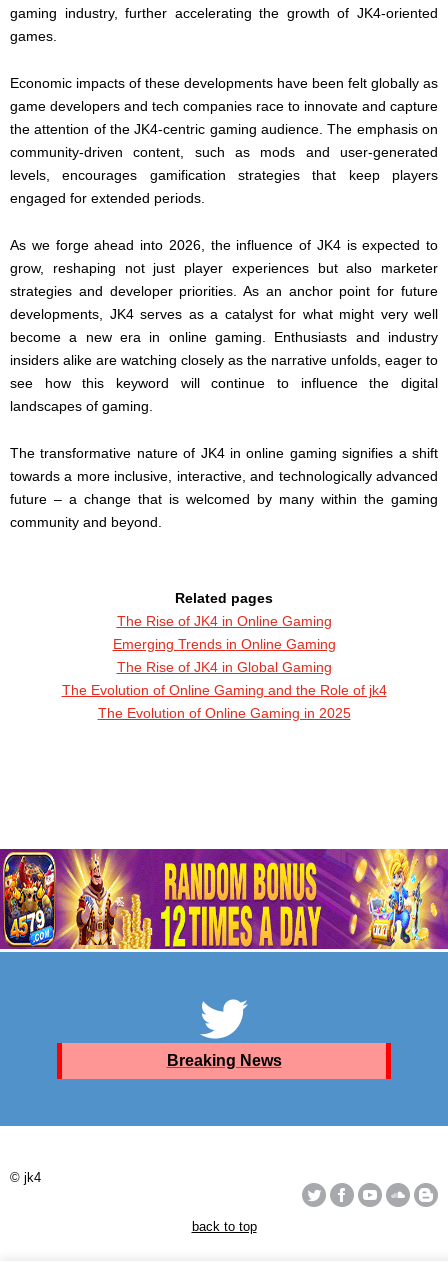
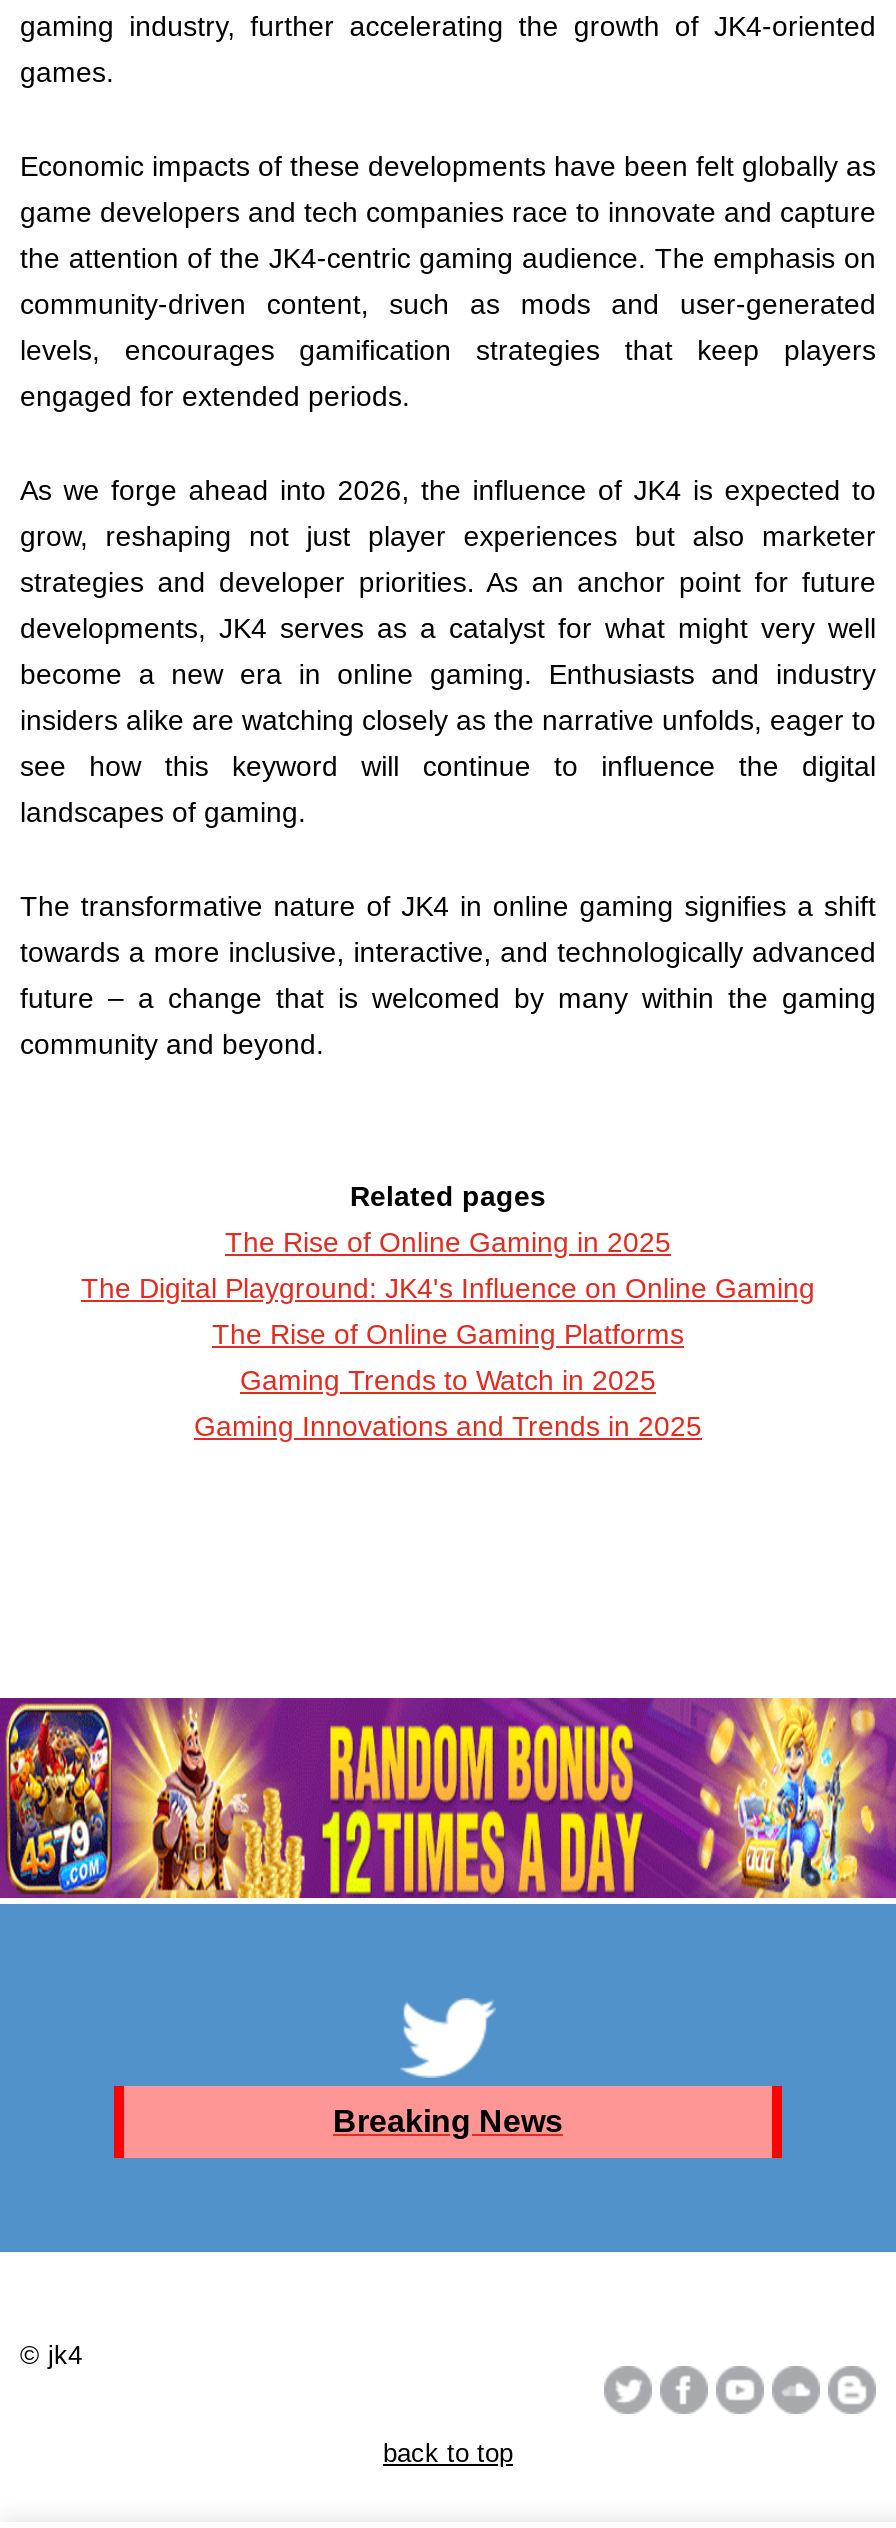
[61,613,386,721] The Rise of JK4 in Online Gaming | Emerging Trends in Online Gaming | The Rise of JK4 in Global Gaming | The Evolution of Online Gaming and the Role of jk4 | The Evolution of Online Gaming in 2025 -> [81,1227,815,1443] The Rise of Online Gaming in 2025 | The Digital Playground: JK4's Influence on Online Gaming | The Rise of Online Gaming Platforms | Gaming Trends to Watch in 2025 | Gaming Innovations and Trends in 2025

